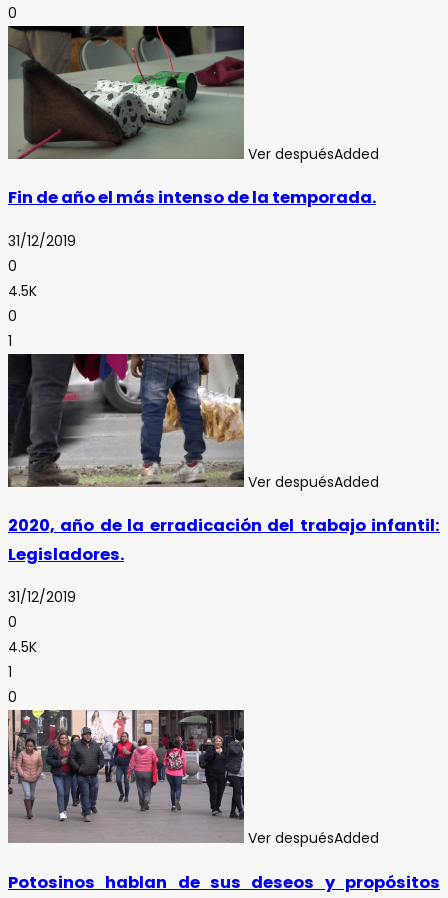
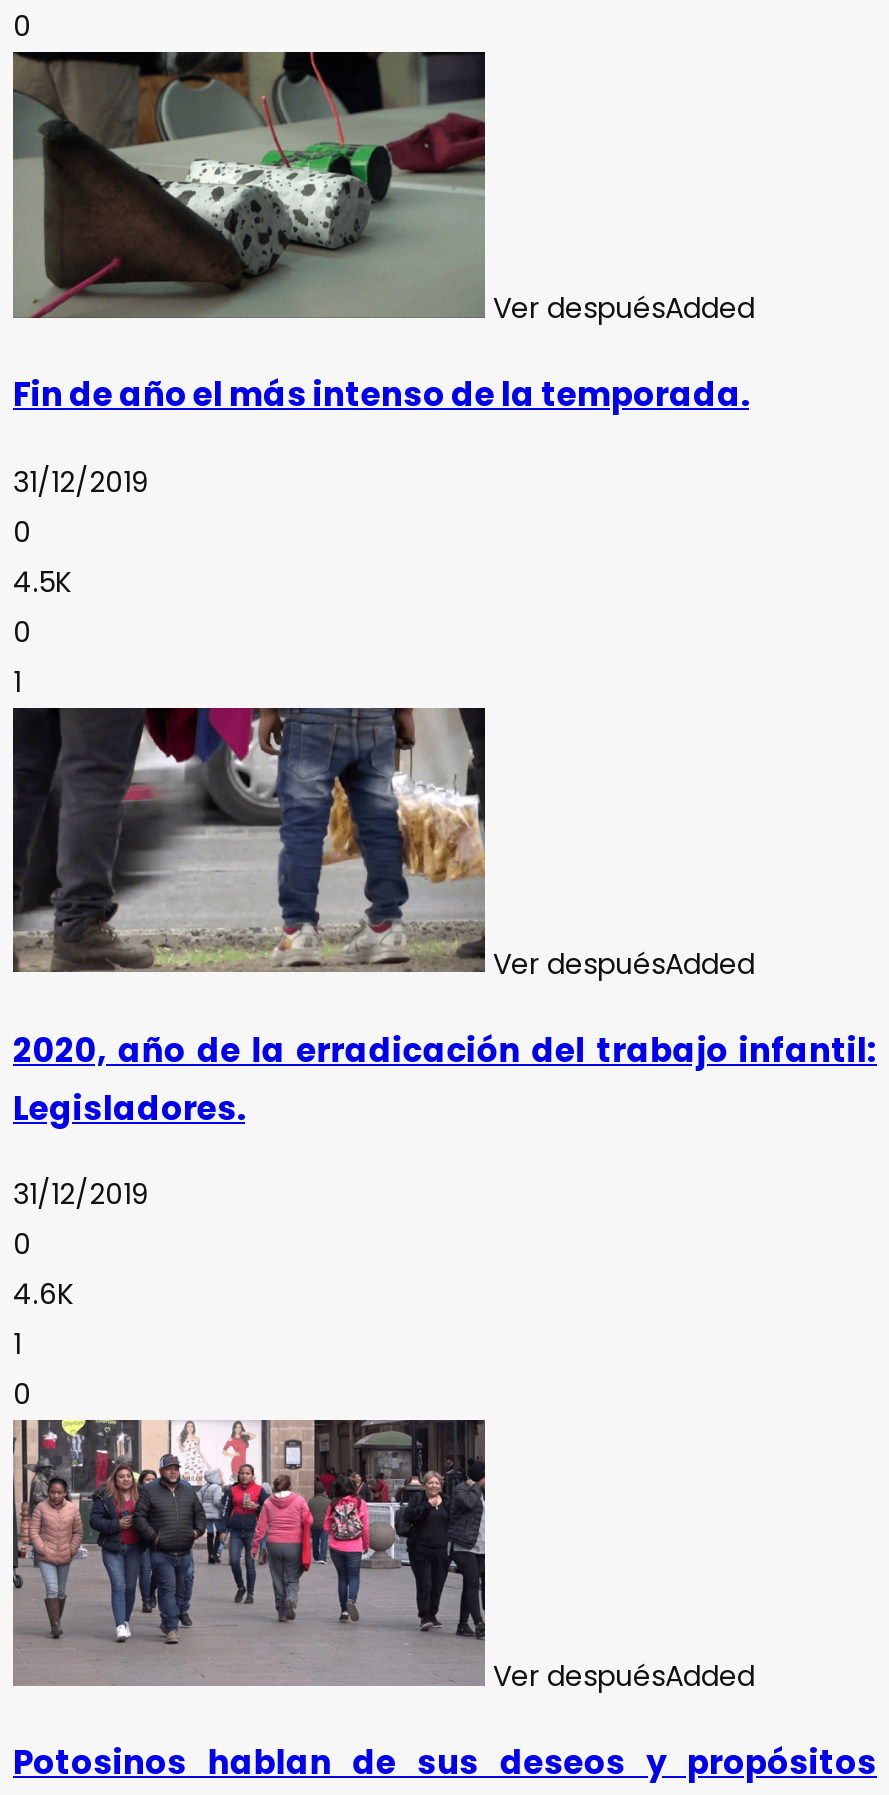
[8,637,37,657] 4.5K -> [13,1274,73,1314] 4.6K

